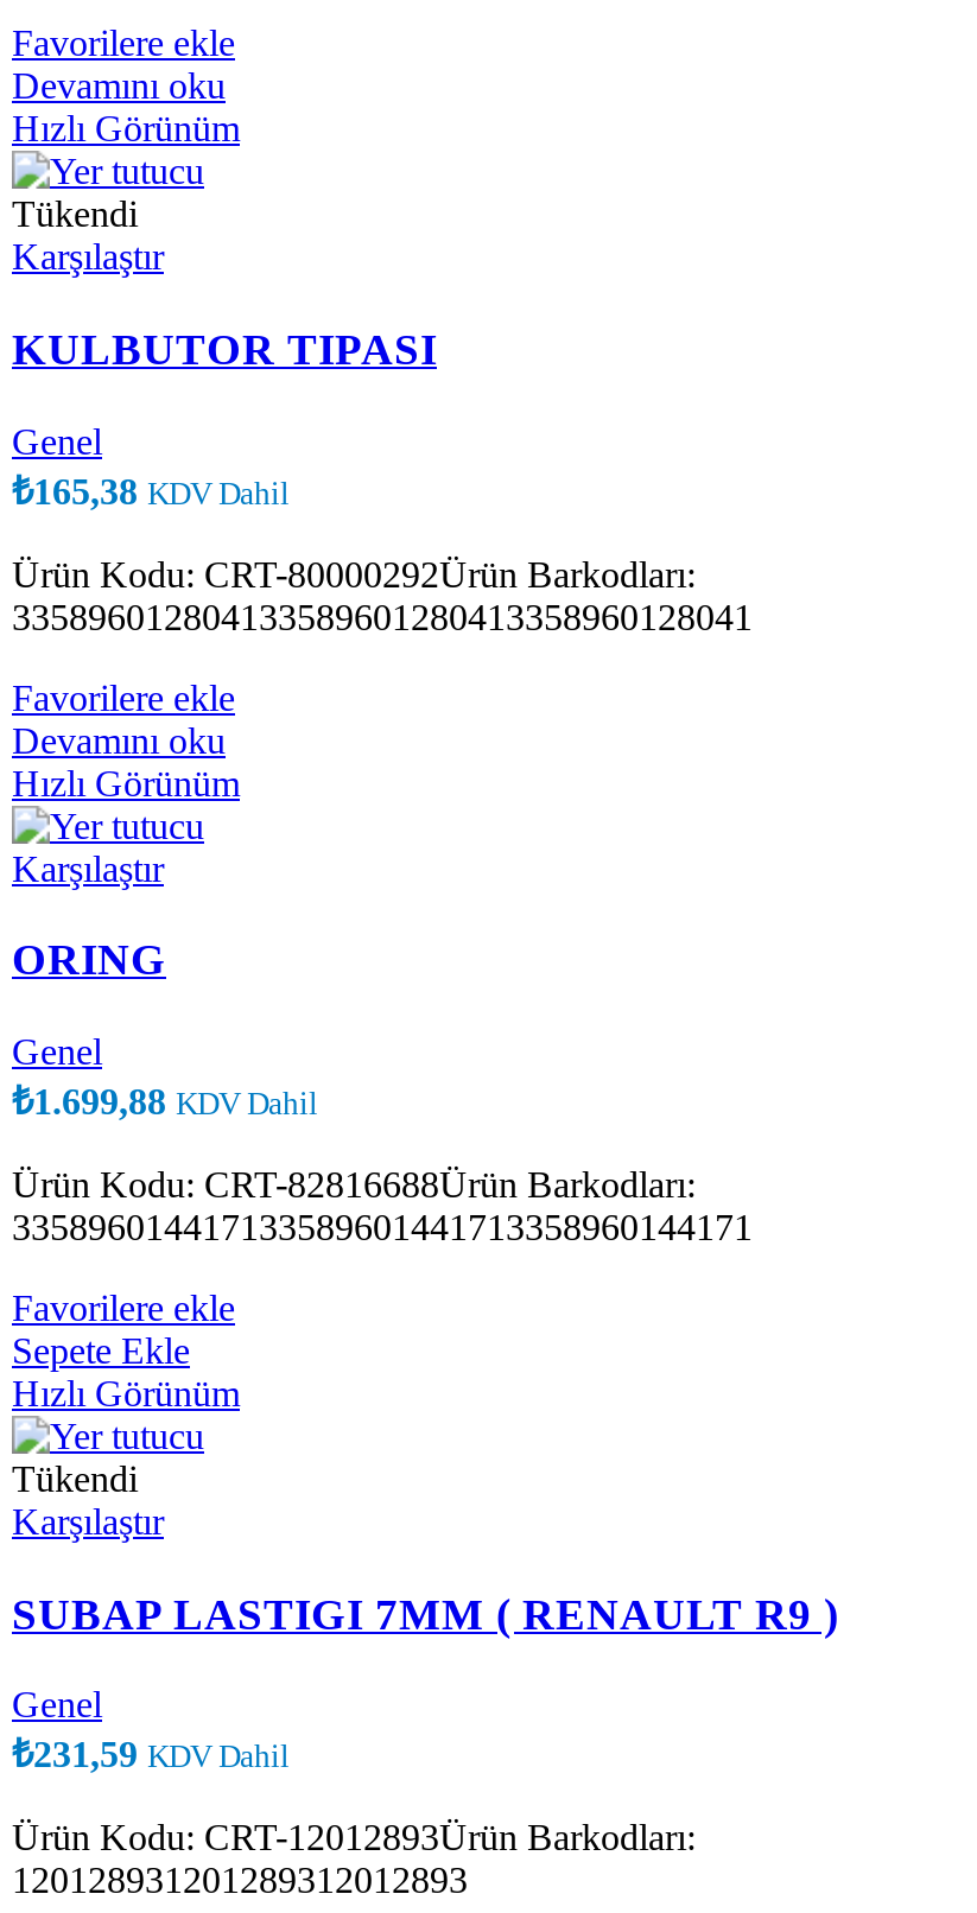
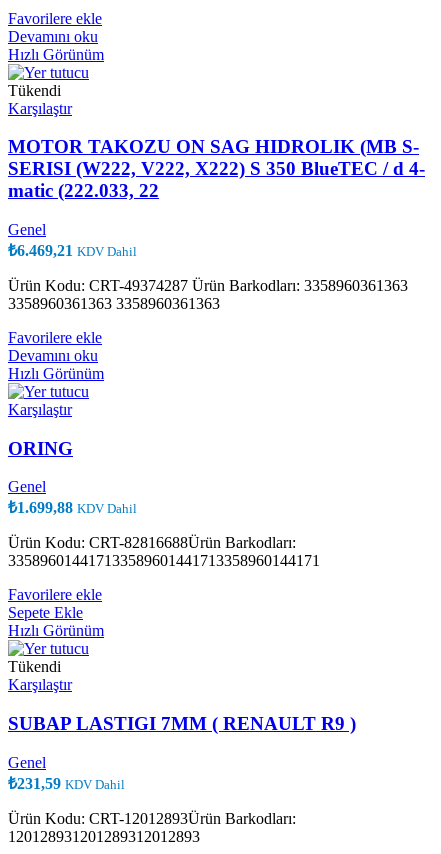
[12,323,437,373] KULBUTOR TIPASI -> [8,136,425,201] MOTOR TAKOZU ON SAG HIDROLIK (MB S- | SERISI (W222, V222, X222) S 350 BlueTEC / d 4- | matic (222.033, 22
[12,470,290,510] ₺165,38 KDV Dahil -> [8,242,137,259] ₺6.469,21 KDV Dahil
[12,553,753,636] Ürün Kodu: CRT-80000292Ürün Barkodları: | 335896012804133589601280413358960128041 -> [8,277,408,312] Ürün Kodu: CRT-49374287 Ürün Barkodları: 3358960361363 | 3358960361363 3358960361363

